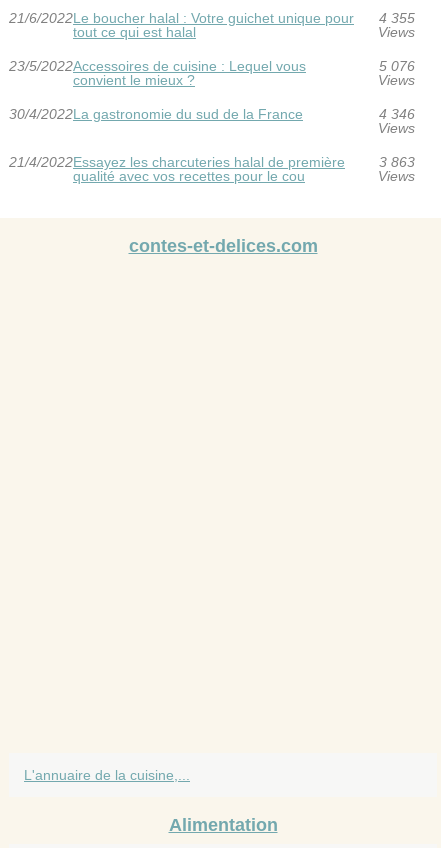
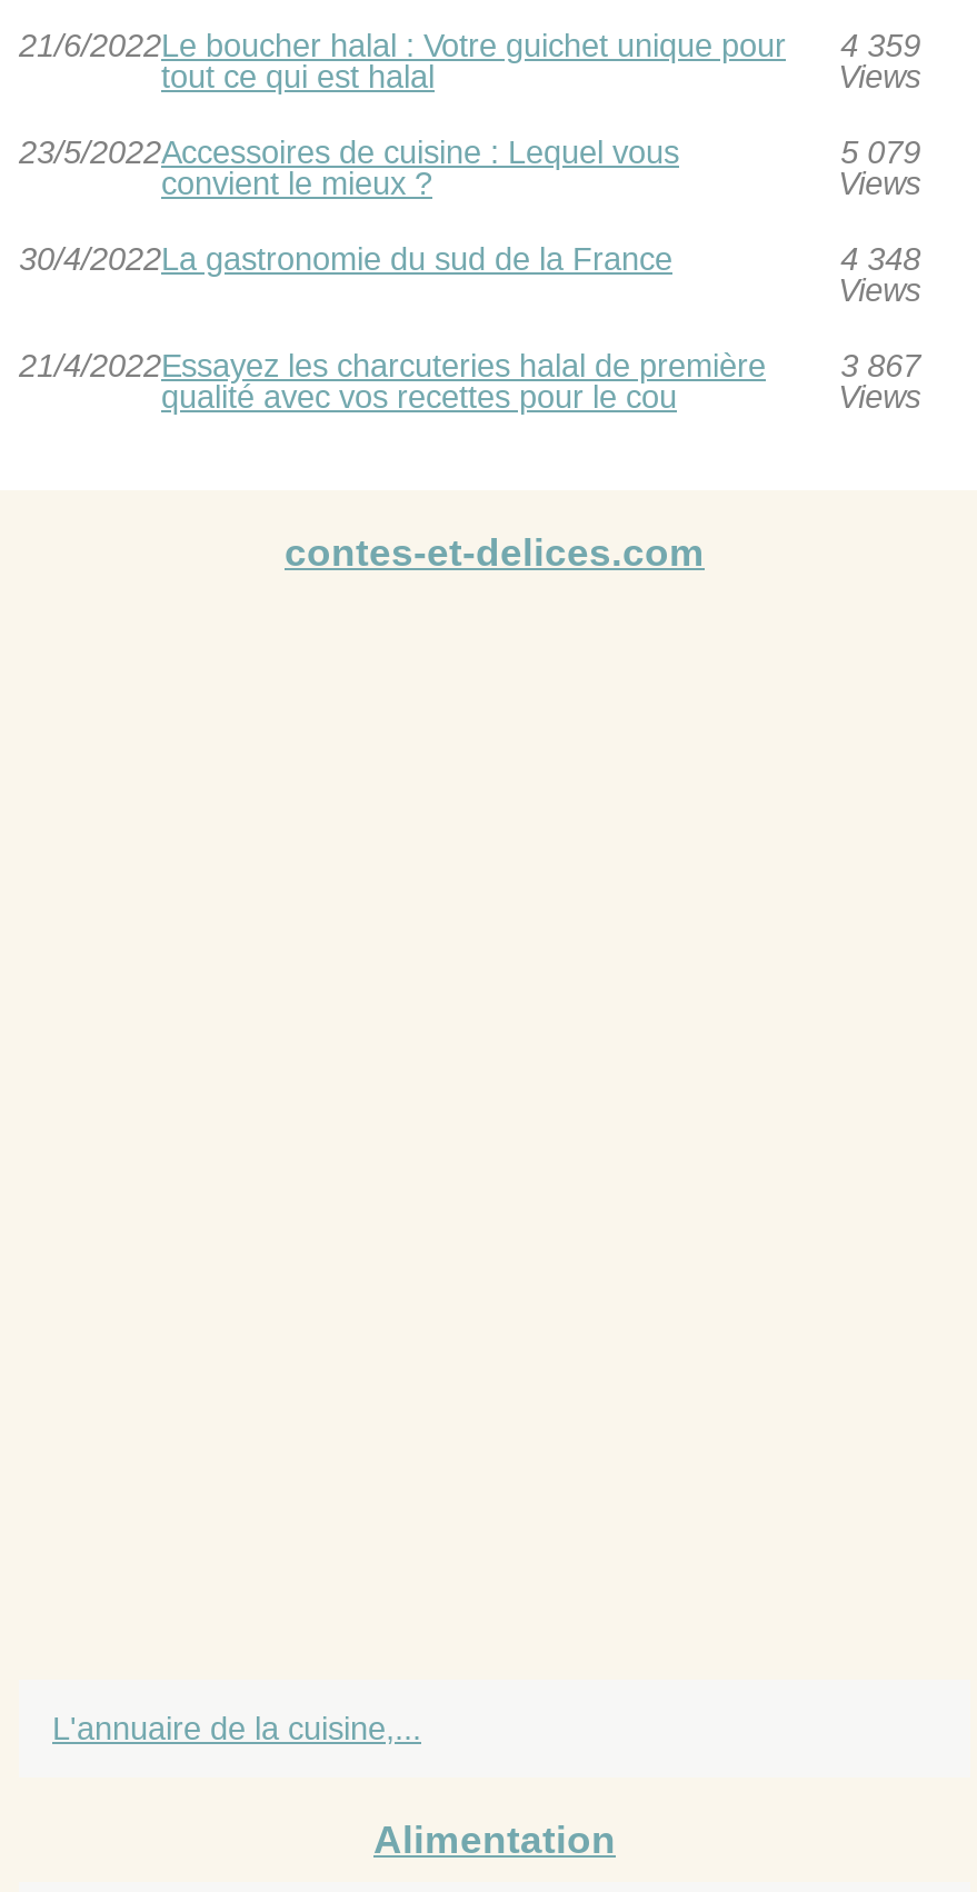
[9,10,415,26] 21/6/2022Le boucher halal : Votre guichet unique pour 4 355 -> [19,28,921,64] 21/6/2022Le boucher halal : Votre guichet unique pour 4 359
[379,58,415,74] 5 076 -> [841,135,921,171] 5 079
[379,106,415,122] 4 346 -> [841,242,921,277] 4 348
[379,154,415,170] 3 863 -> [841,349,921,384] 3 867

